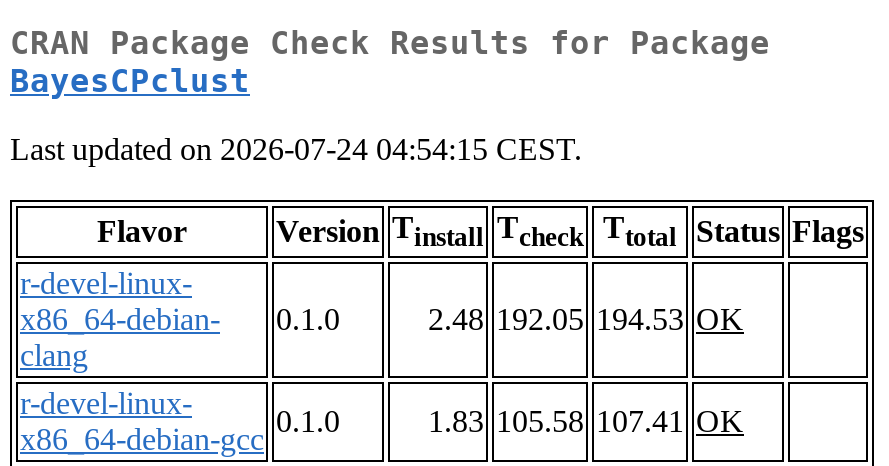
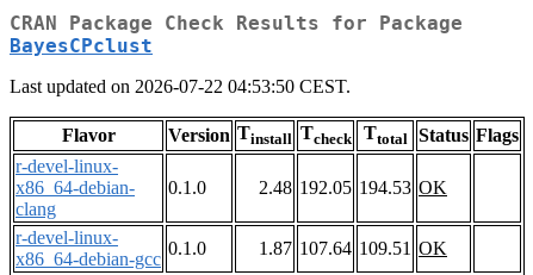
[10,133,582,167] Last updated on 2026-07-24 04:54:15 CEST. -> [10,77,351,97] Last updated on 2026-07-22 04:53:50 CEST.
[428,405,744,439] 1.83 105.58 107.41 OK -> [259,238,447,259] 1.87 107.64 109.51 OK

